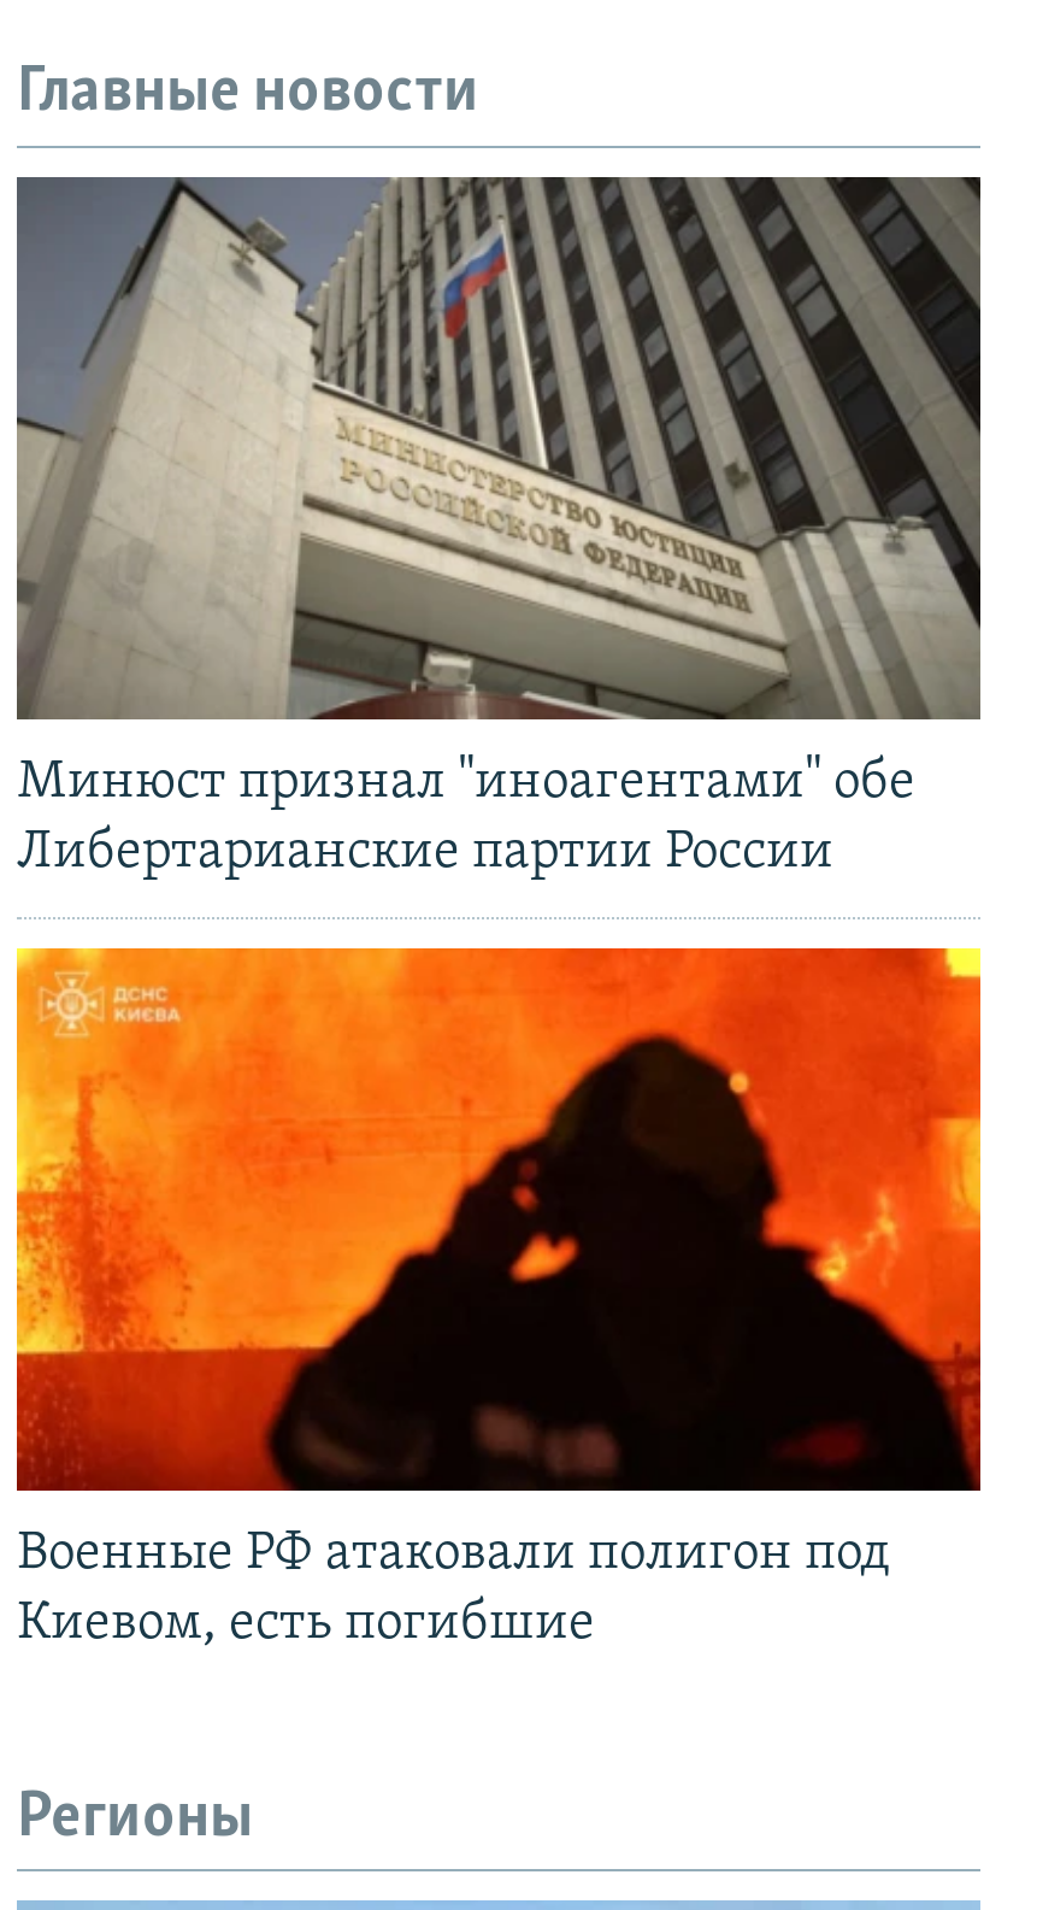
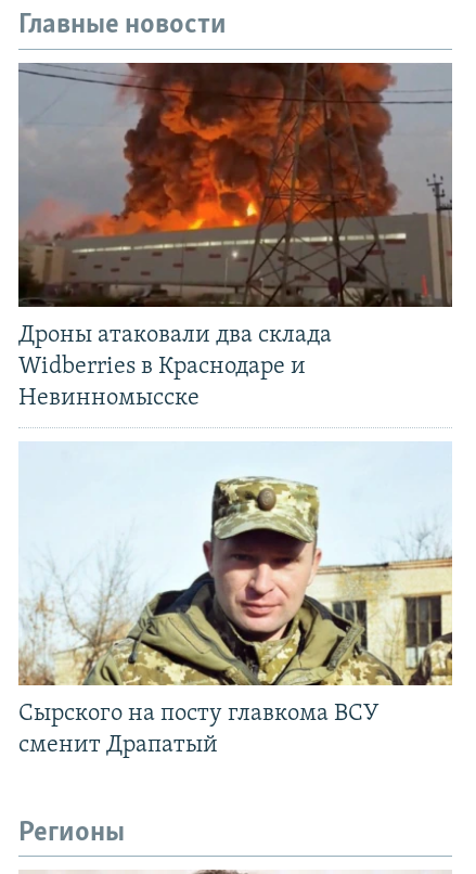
[17,175,980,881] [image] | Минюст признал "иноагентами" обе | Либертарианские партии России -> [18,62,452,411] [image] | Дроны атаковали два склада | Widberries в Краснодаре и | Невинномысске
[14,946,983,1652] [image] | Военные РФ атаковали полигон под | Киевом, есть погибшие -> [18,441,453,758] [image] | Сырского на посту главкома ВСУ | сменит Драпатый

